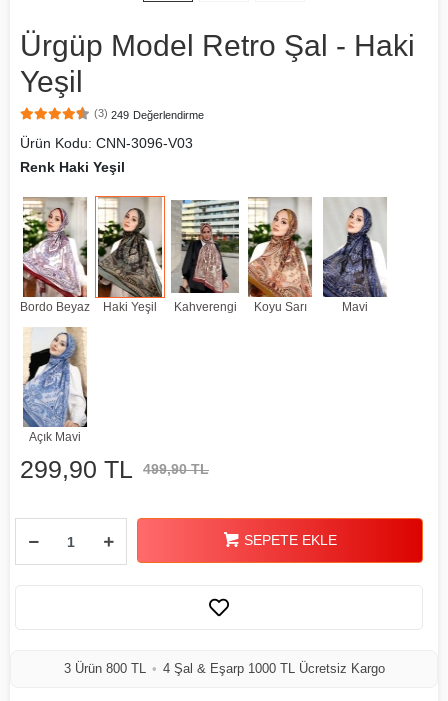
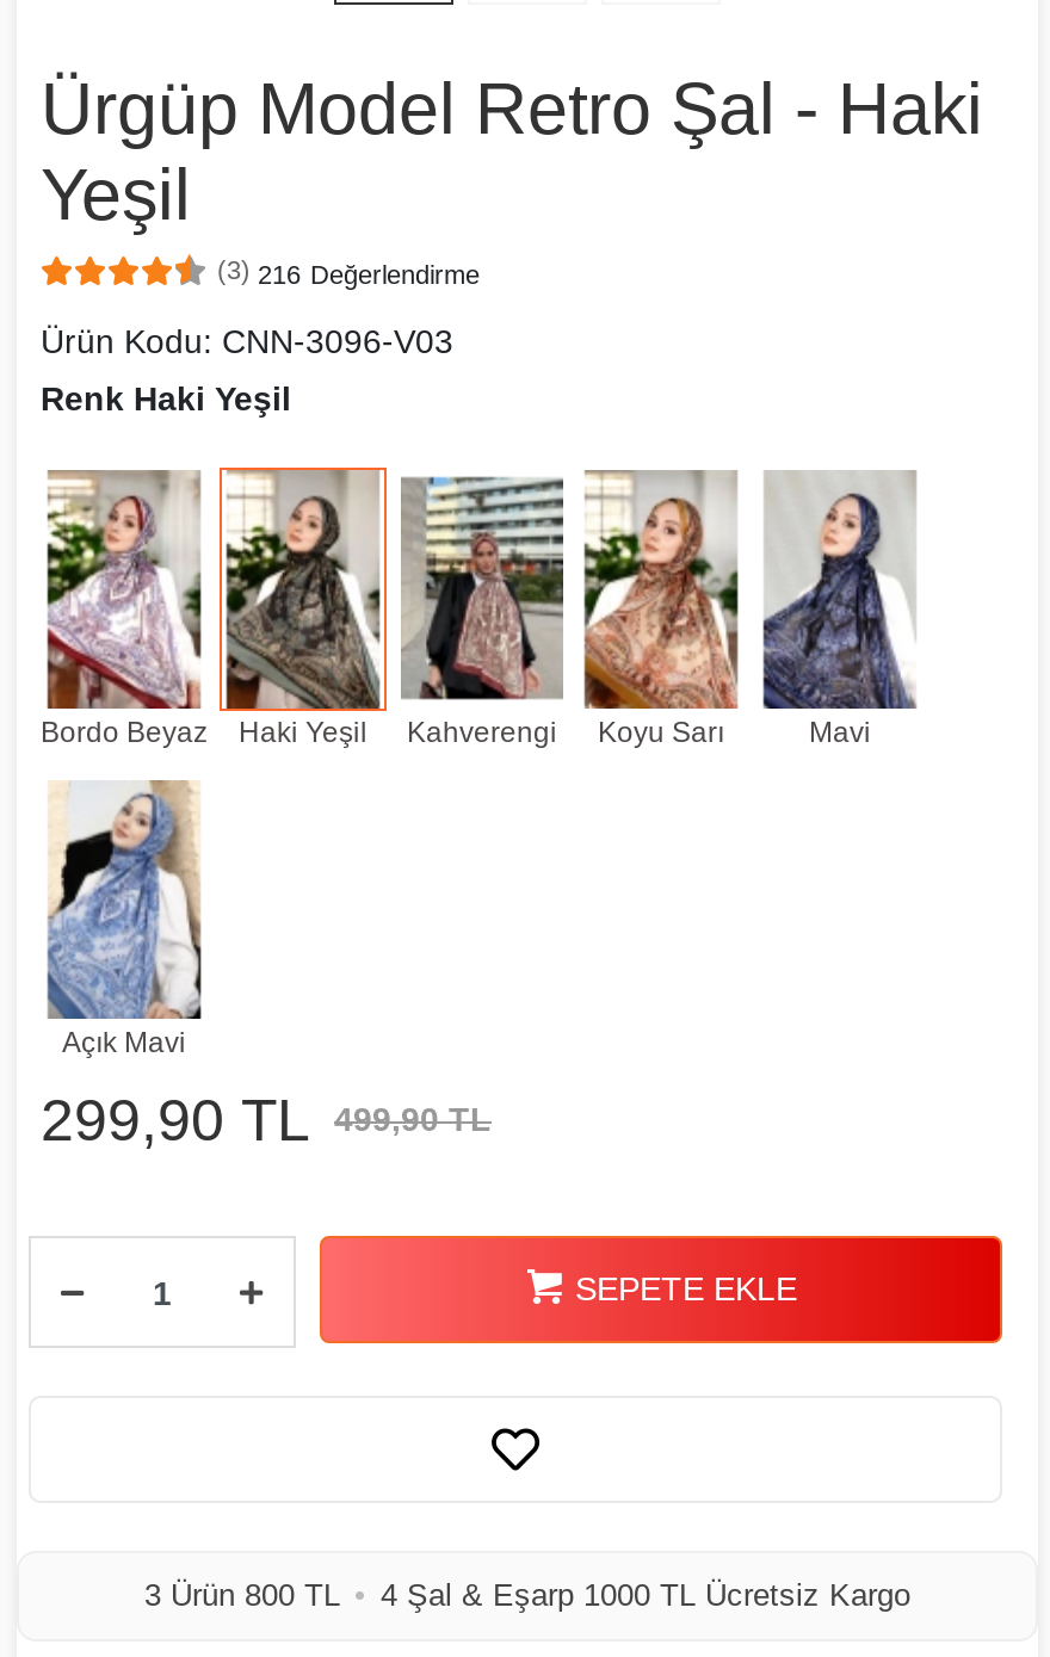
[94,107,204,121] (3) 249 Değerlendirme -> [217,255,480,289] (3) 216 Değerlendirme

